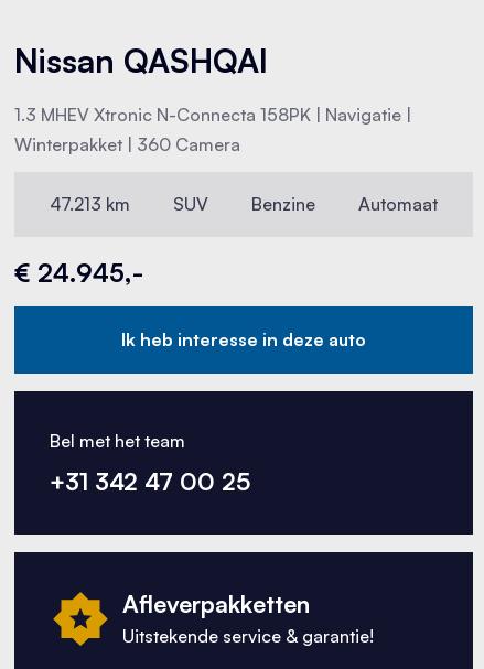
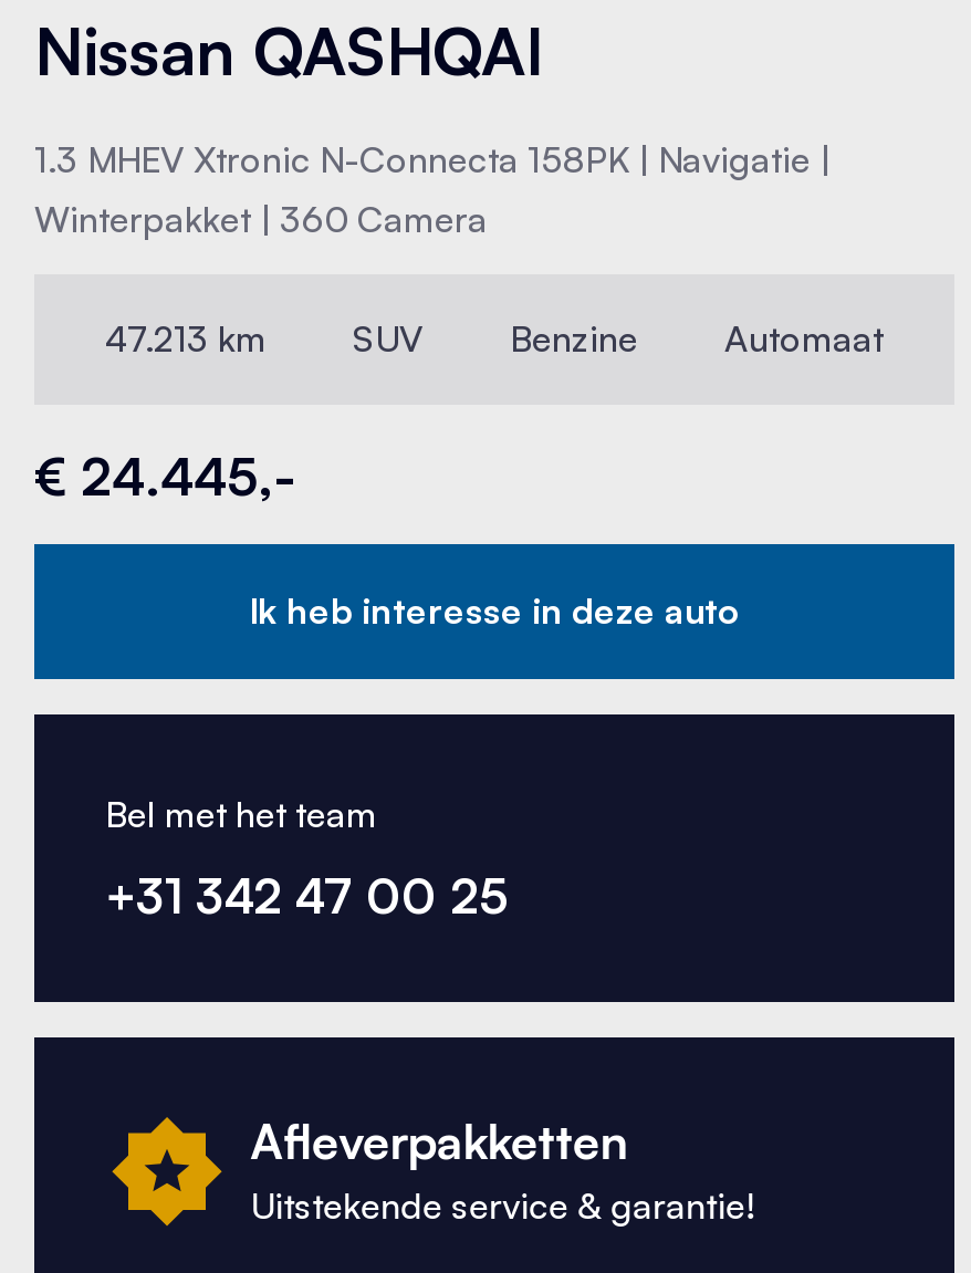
[14,256,143,289] € 24.945,- -> [34,443,295,509] € 24.445,-

